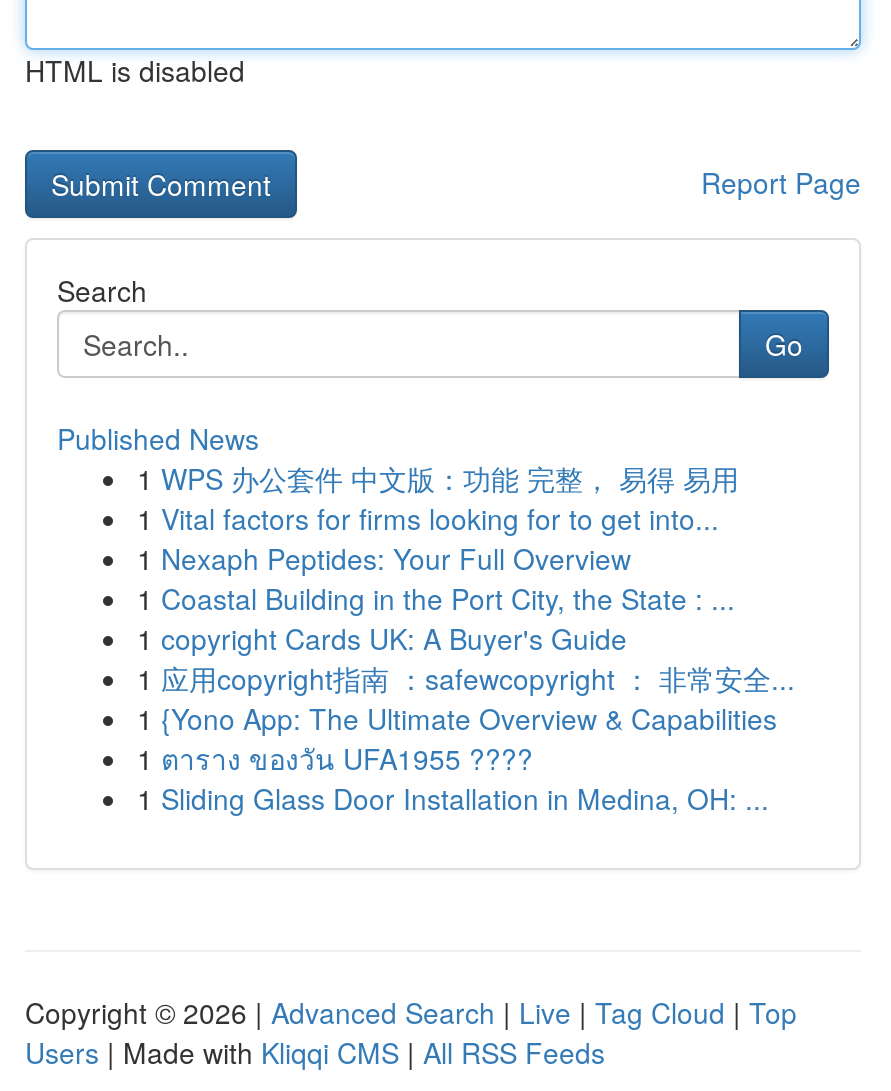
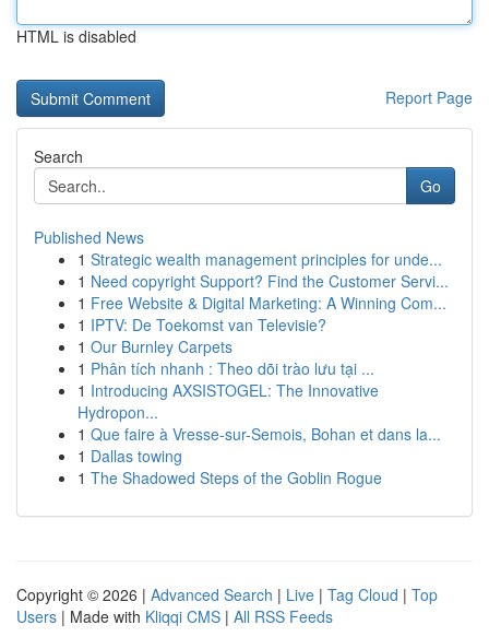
[137,458,795,818] 1 WPS 办公套件 中文版：功能 完整， 易得 易用 | 1 Vital factors for firms looking for to get into... | 1 Nexaph Peptides: Your Full Overview | 1 Coastal Building in the Port City, the State : ... | 1 copyright Cards UK: A Buyer's Guide | 1 应用copyright指南 ：safewcopyright ： 非常安全... | 1 {Yono App: The Ultimate Overview & Capabilities | 1 ตาราง ของวัน UFA1955 ???? | 1 Sliding Glass Door Installation in Medina, OH: ... -> [77,248,449,488] 1 Strategic wealth management principles for unde... | 1 Need copyright Support? Find the Customer Servi... | 1 Free Website & Digital Marketing: A Winning Com... | 1 IPTV: De Toekomst van Televisie? | 1 Our Burnley Carpets | 1 Phân tích nhanh : Theo dõi trào lưu tại ... | 1 Introducing AXSISTOGEL: The Innovative | Hydropon... | 1 Que faire à Vresse-sur-Semois, Bohan et dans la... | 1 Dallas towing | 1 The Shadowed Steps of the Goblin Rogue

